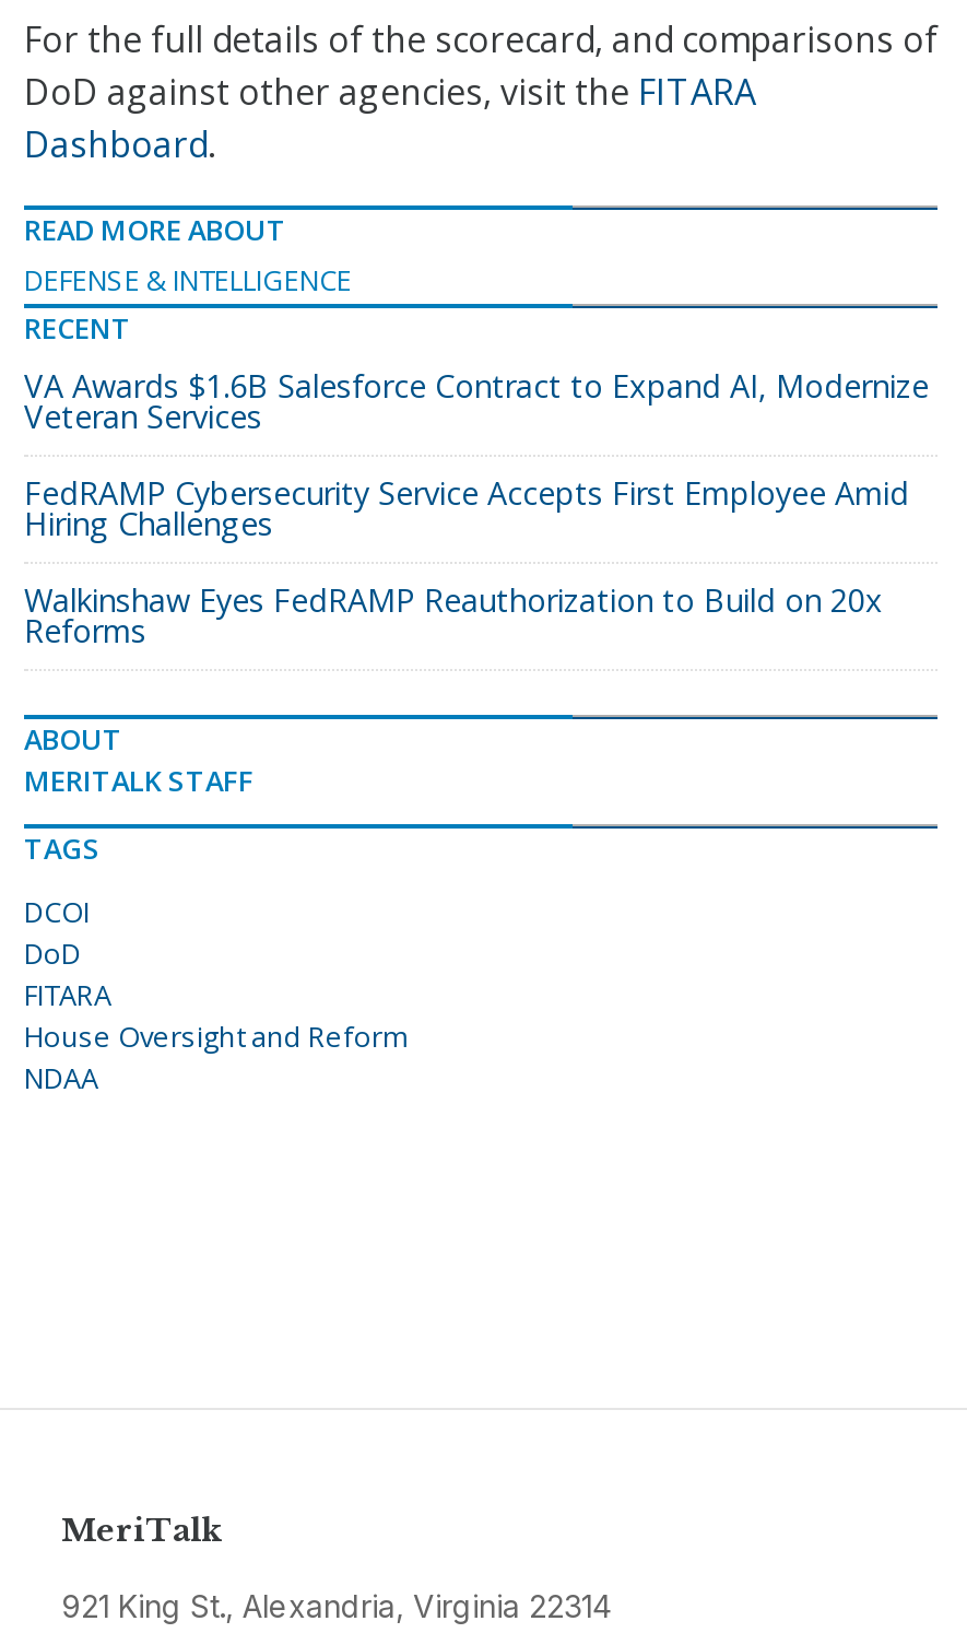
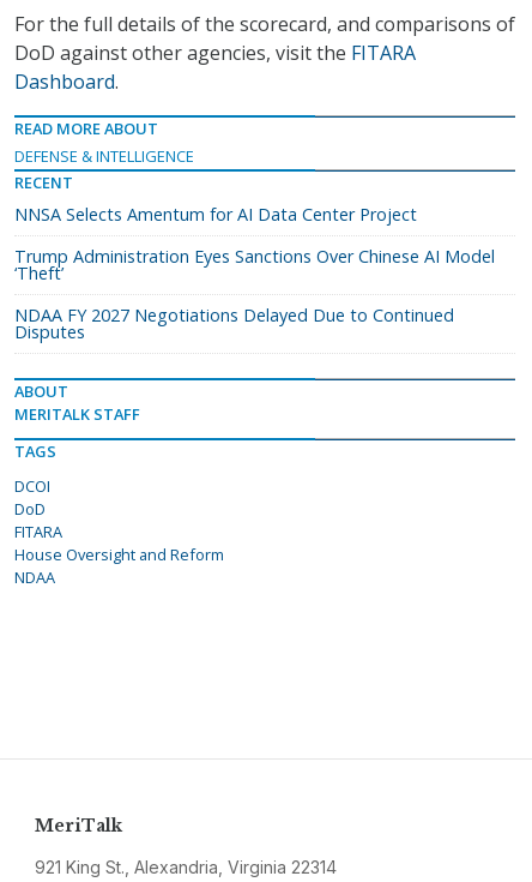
[24,365,929,437] VA Awards $1.6B Salesforce Contract to Expand AI, Modernize | Veteran Services -> [14,203,417,226] NNSA Selects Amentum for AI Data Center Project
[24,472,909,545] FedRAMP Cybersecurity Service Accepts First Employee Amid | Hiring Challenges -> [14,245,495,285] Trump Administration Eyes Sanctions Over Chinese AI Model | ‘Theft’
[24,580,883,652] Walkinshaw Eyes FedRAMP Reauthorization to Build on 20x | Reforms -> [14,304,454,343] NDAA FY 2027 Negotiations Delayed Due to Continued | Disputes

